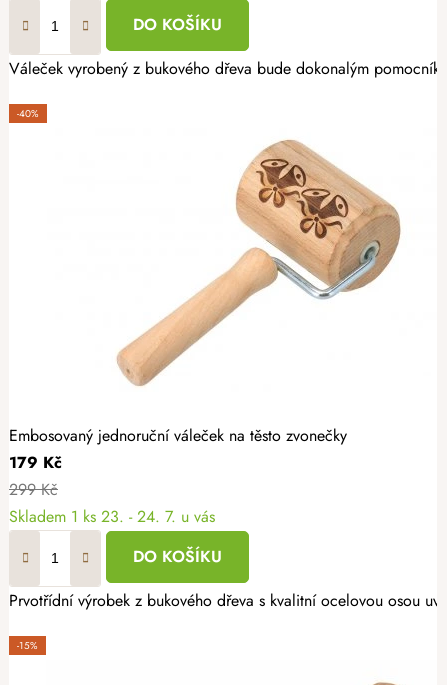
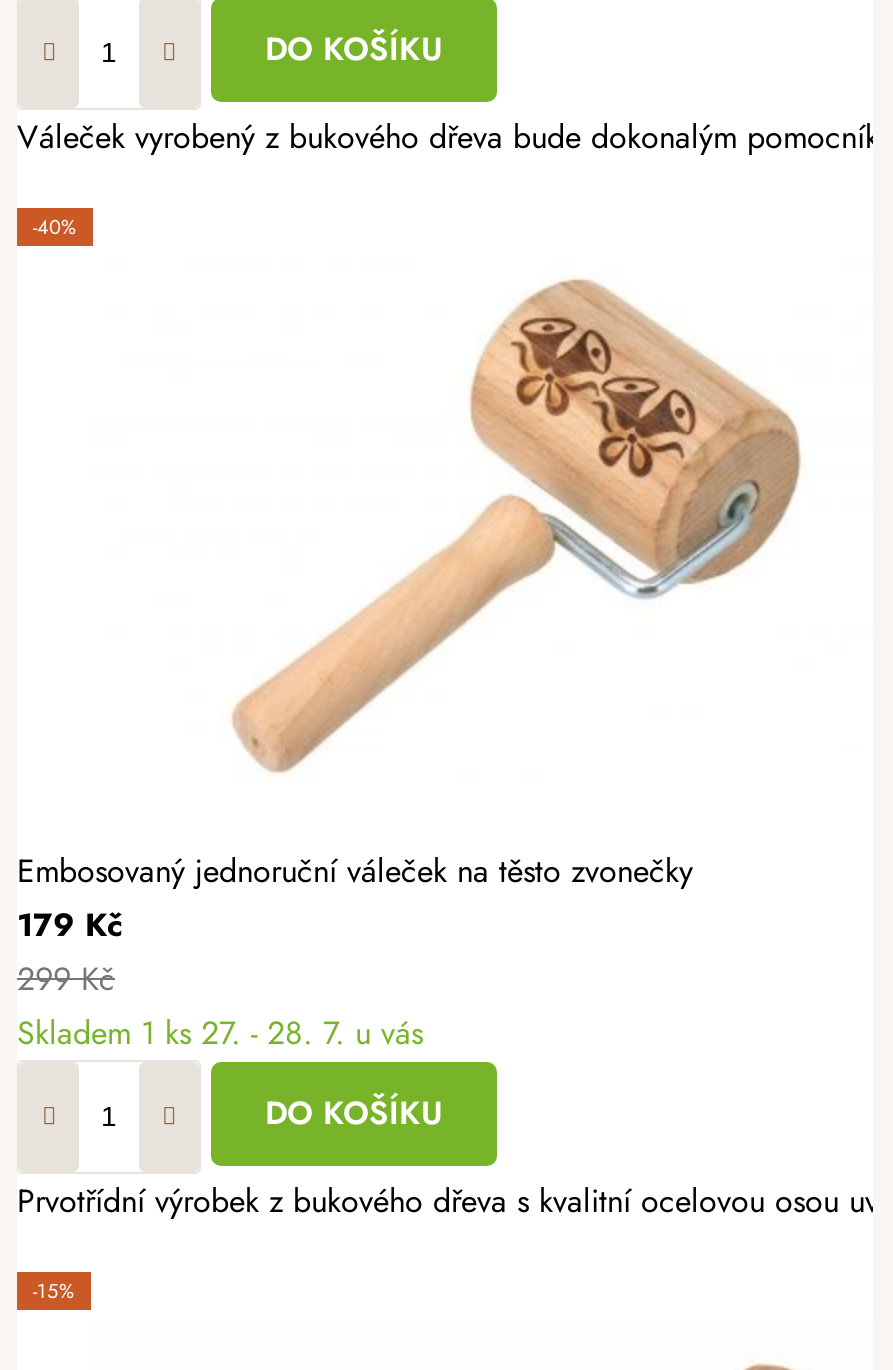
[9,505,215,528] Skladem 1 ks 23. - 24. 7. u vás -> [17,1010,423,1056] Skladem 1 ks 27. - 28. 7. u vás

